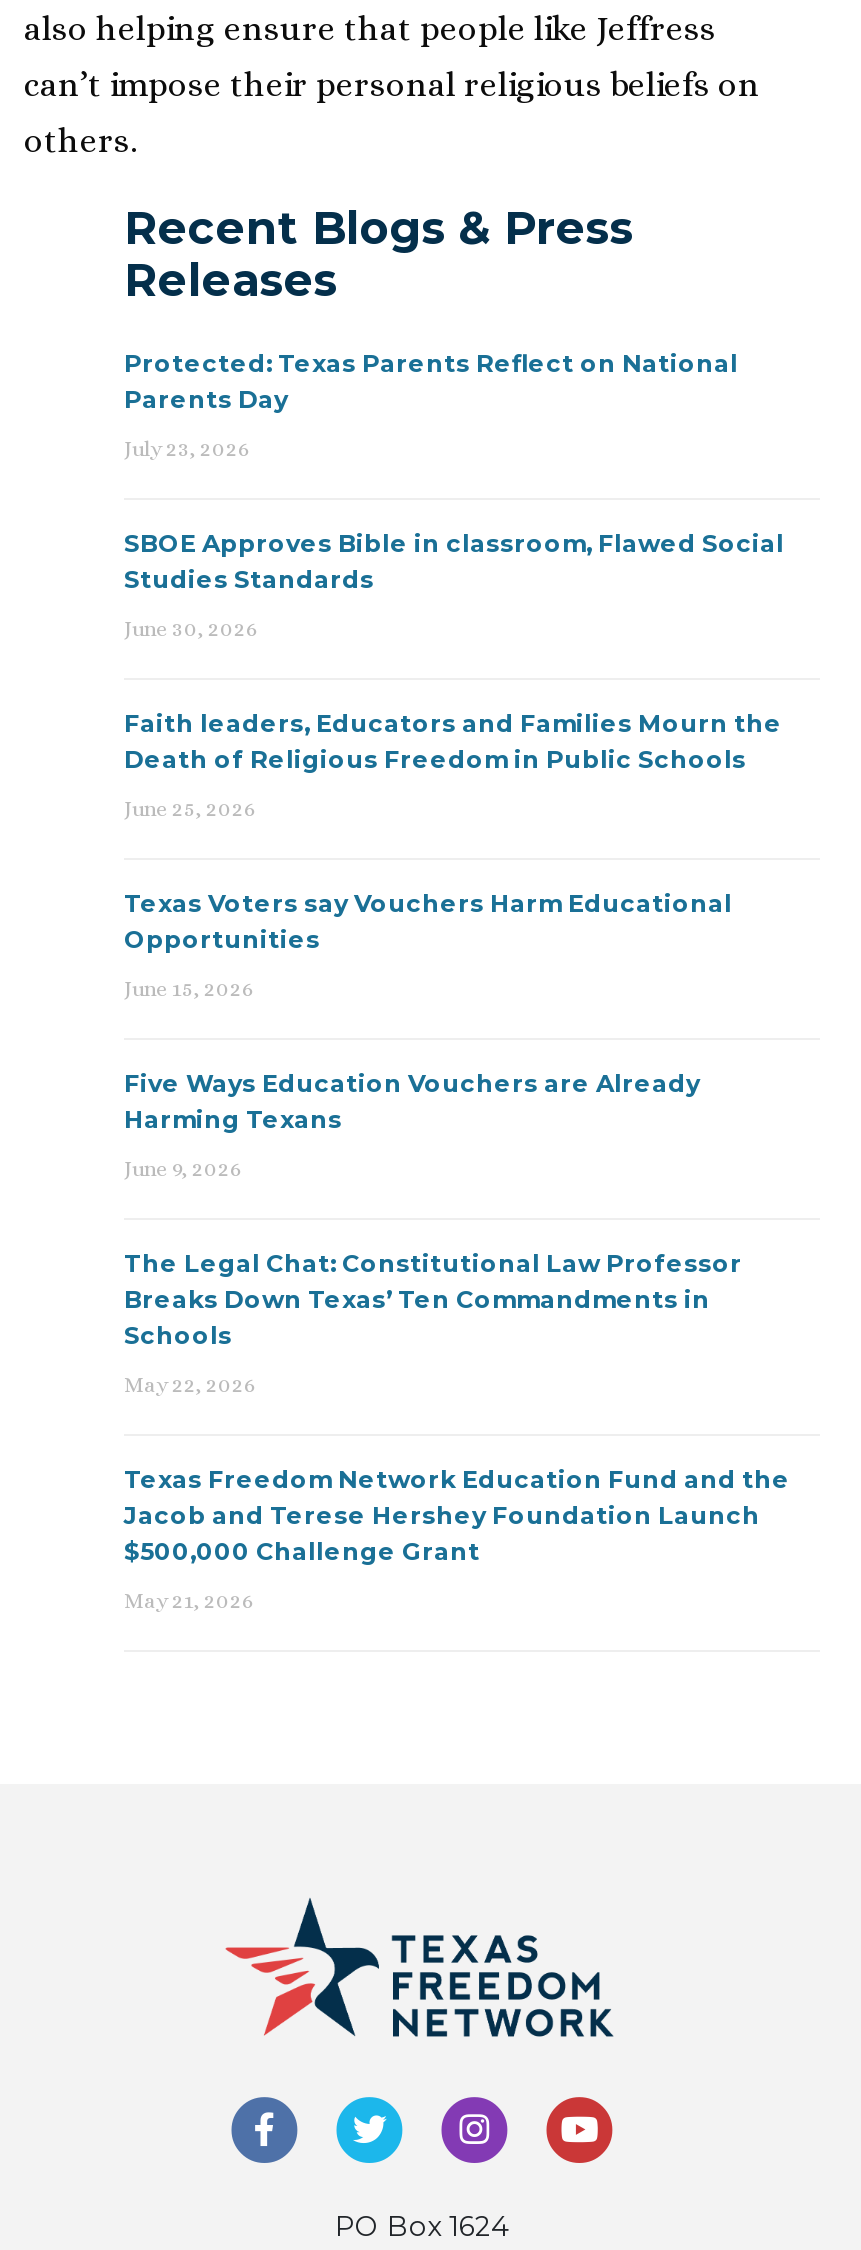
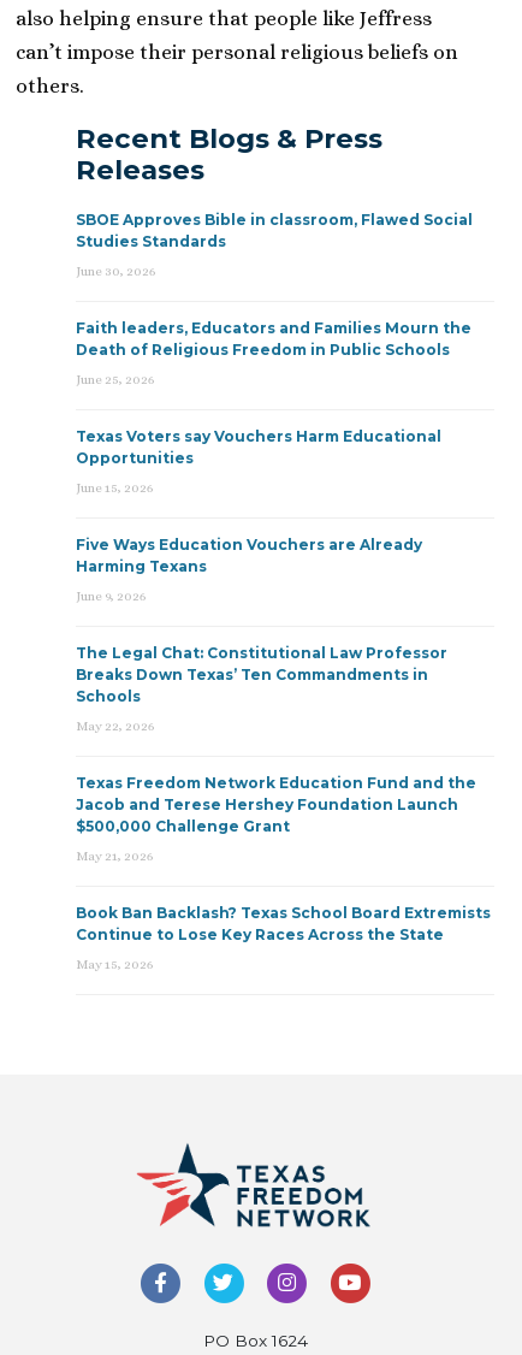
[124,348,738,462] Protected: Texas Parents Reflect on National | Parents Day | July 23, 2026 -> none
moved [124,528,790,1614] -> [76,211,476,864]: SBOE Approves Bible in classroom, Flawed Social | Studies Standards | June 30, 2026 | ... | $500,000 Challenge Grant | May 21, 2026
none -> [76,904,491,972] Book Ban Backlash? Texas School Board Extremists | Continue to Lose Key Races Across the State | May 15, 2026

